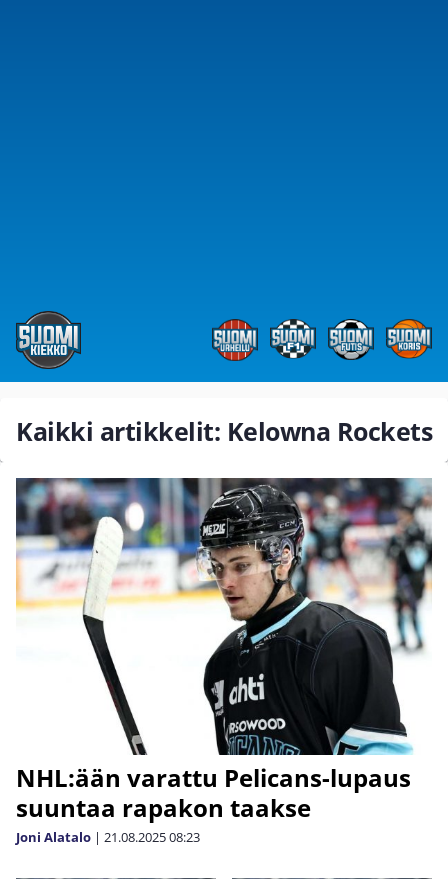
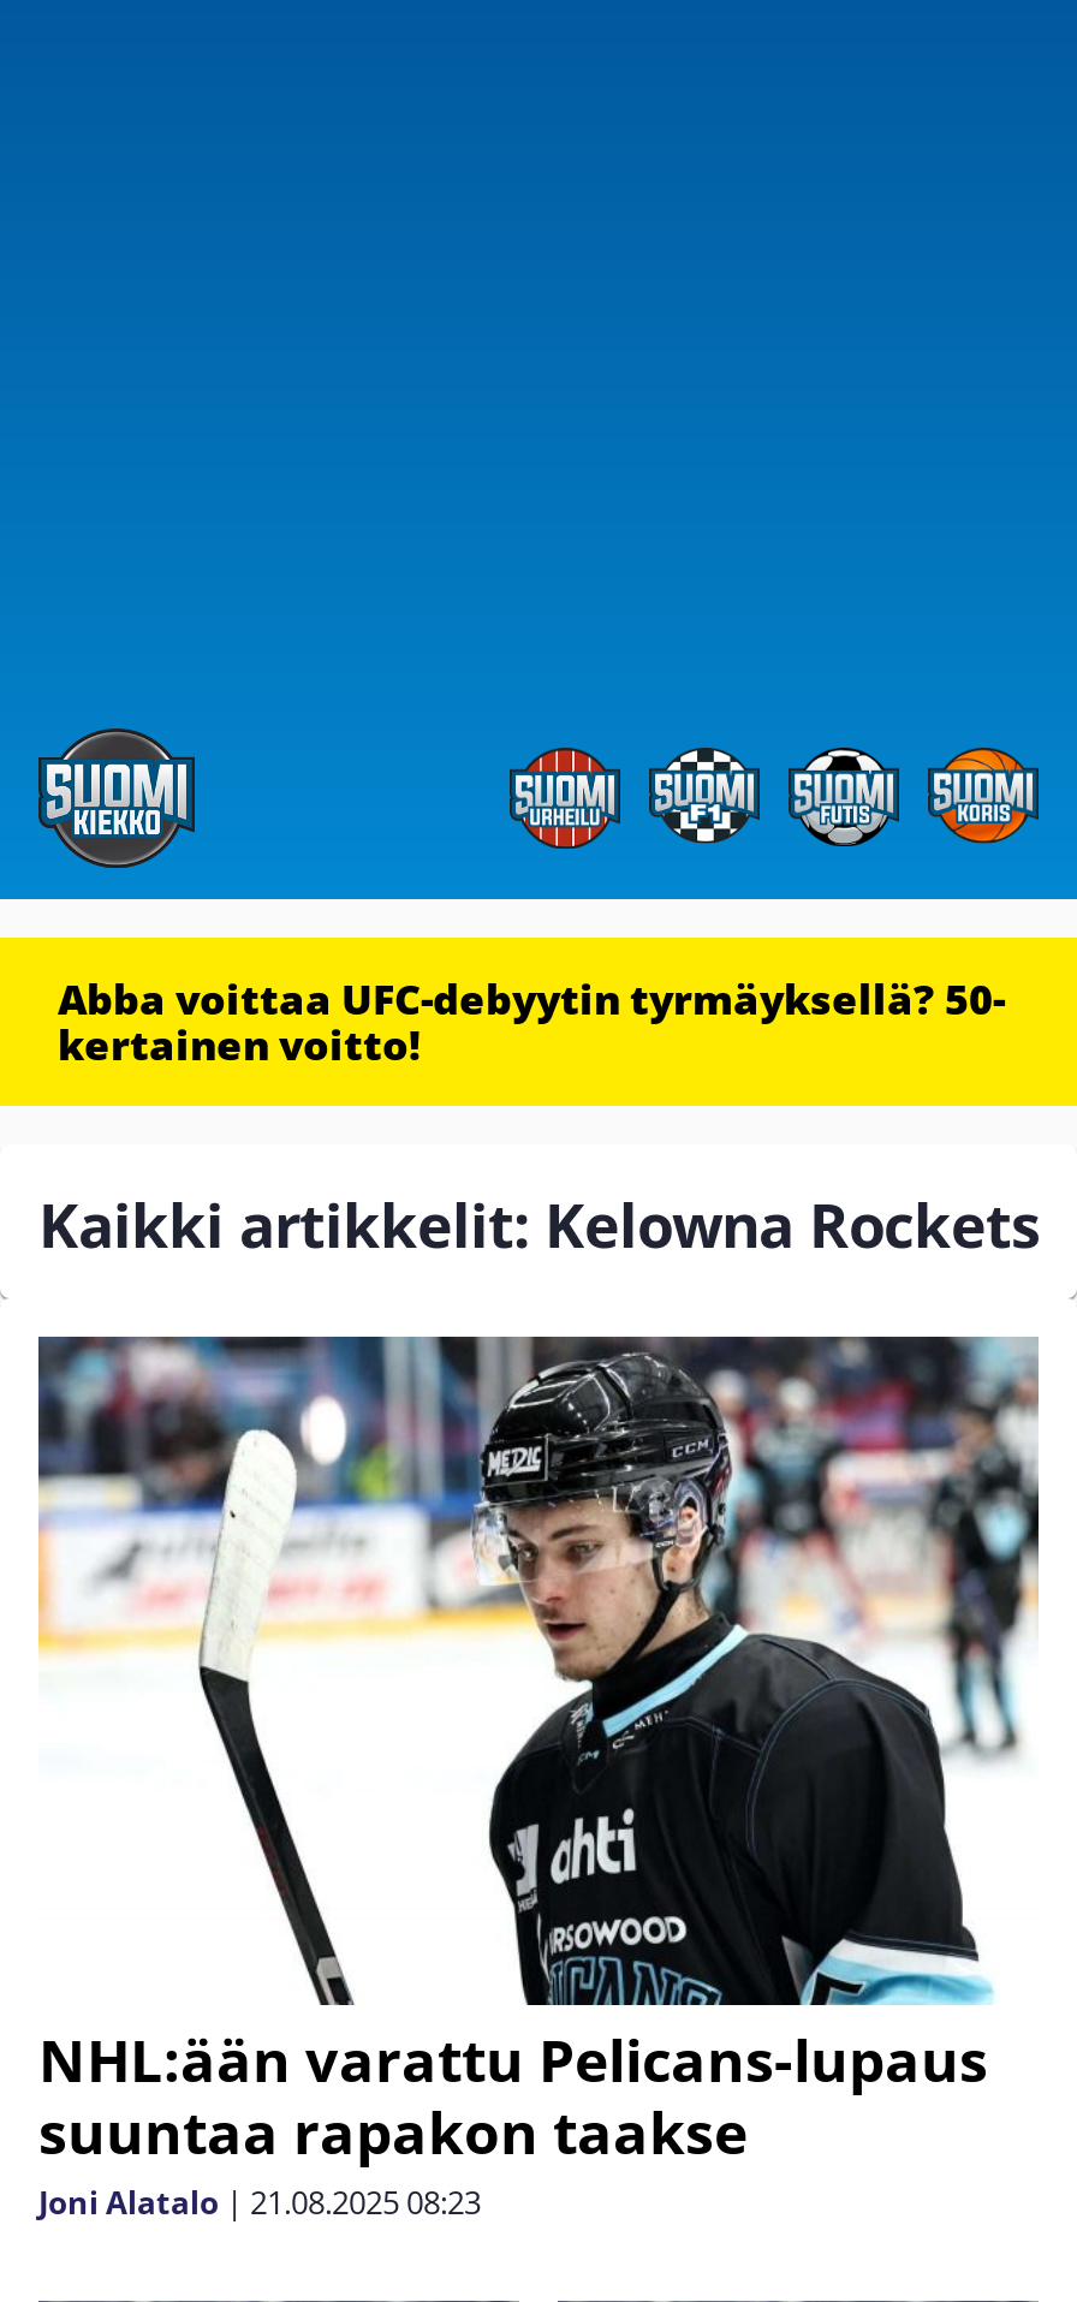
none -> [58,971,1005,1072] Abba voittaa UFC-debyytin tyrmäyksellä? 50- | kertainen voitto!

